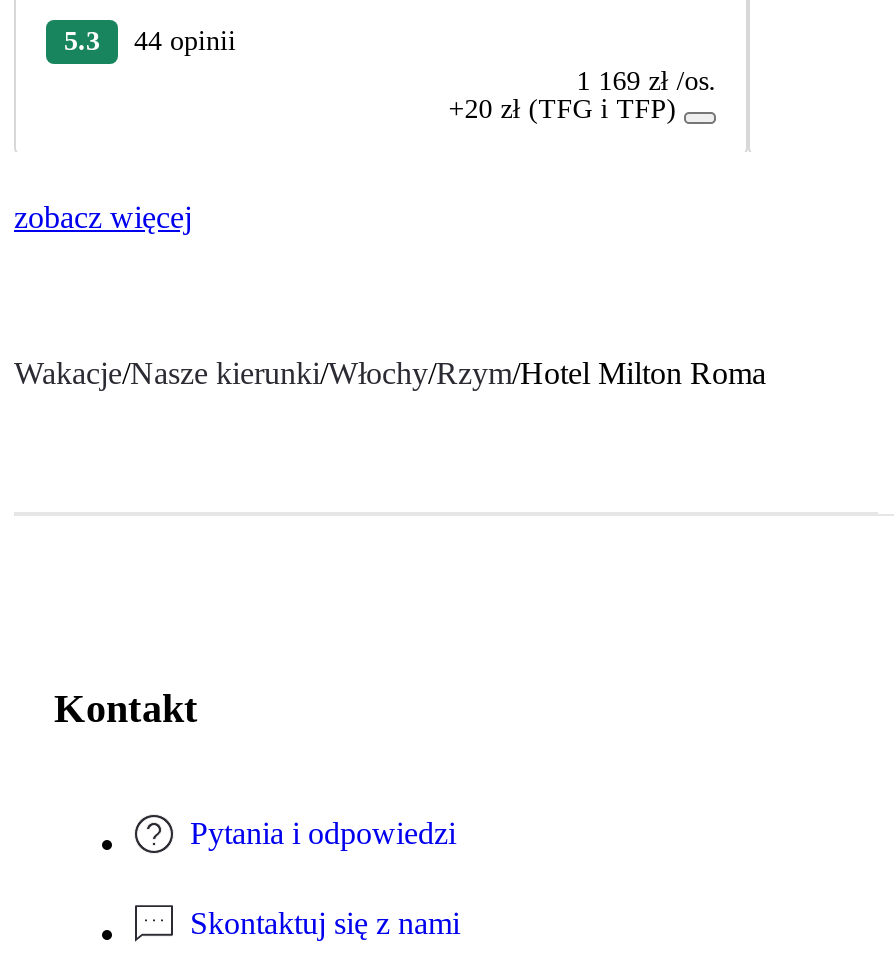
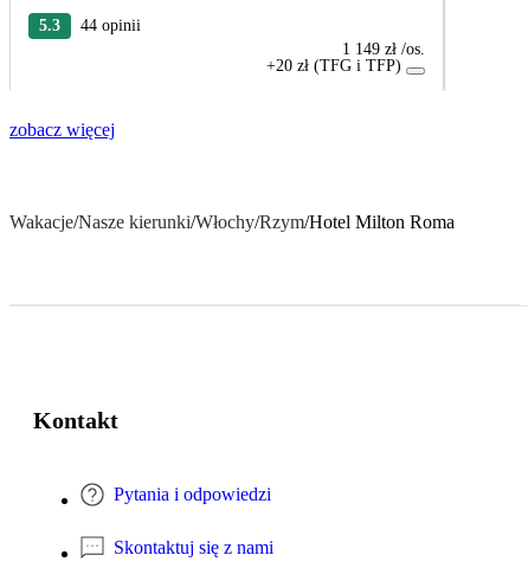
[576,66,716,96] 1 169 zł /os. -> [342,40,425,58] 1 149 zł /os.

